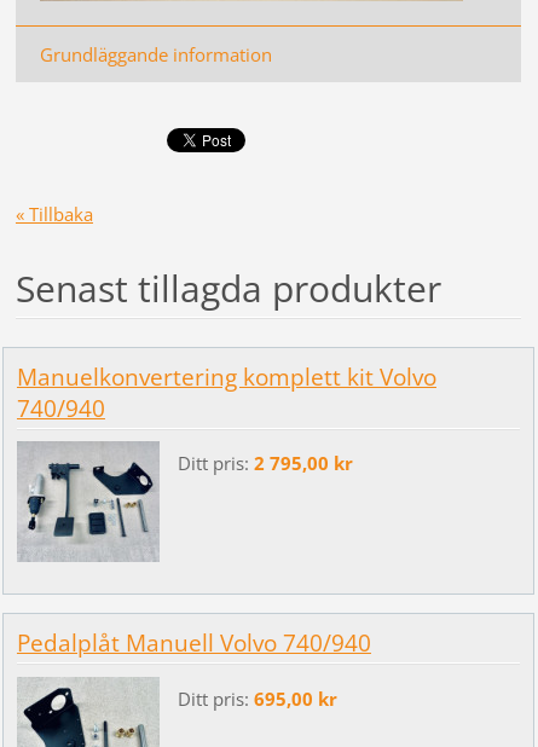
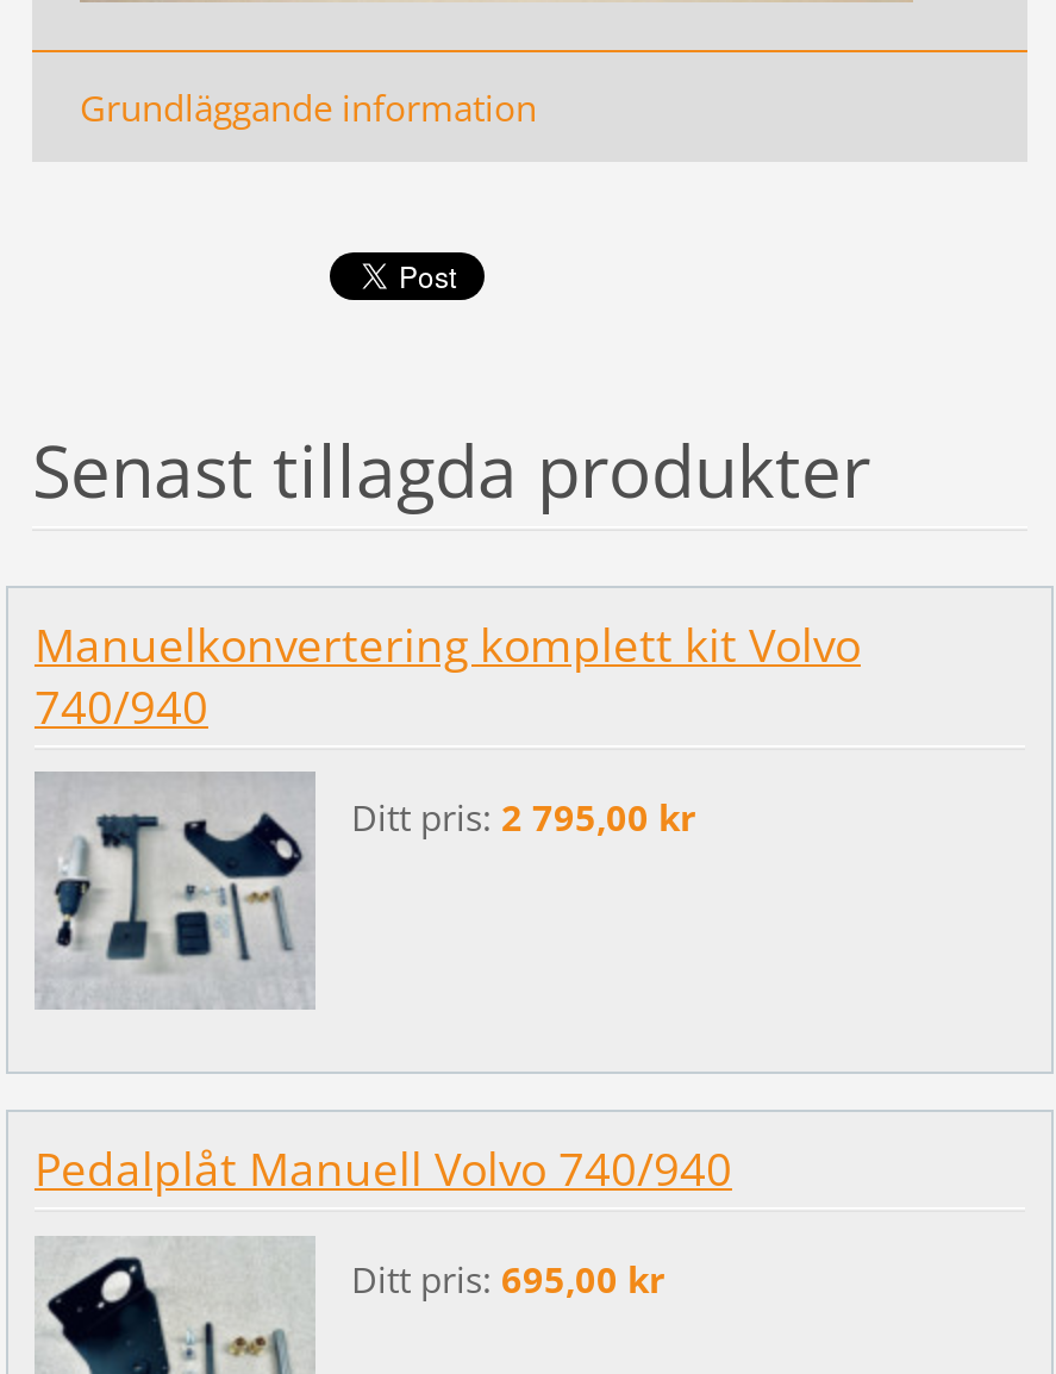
[16,201,93,226] « Tillbaka -> none

